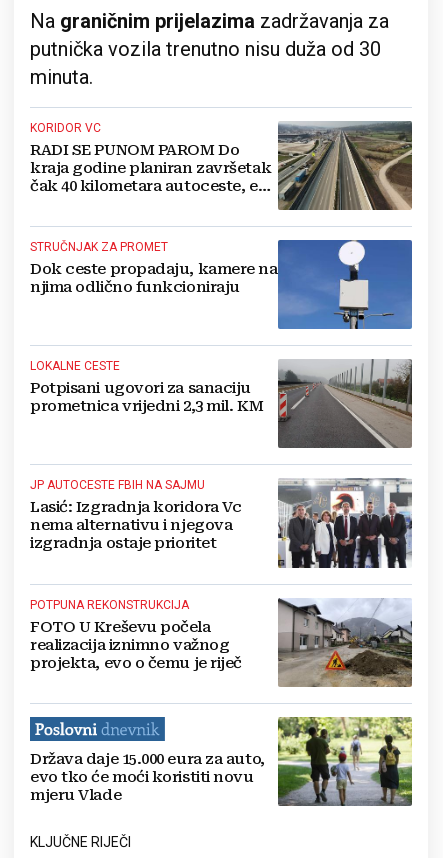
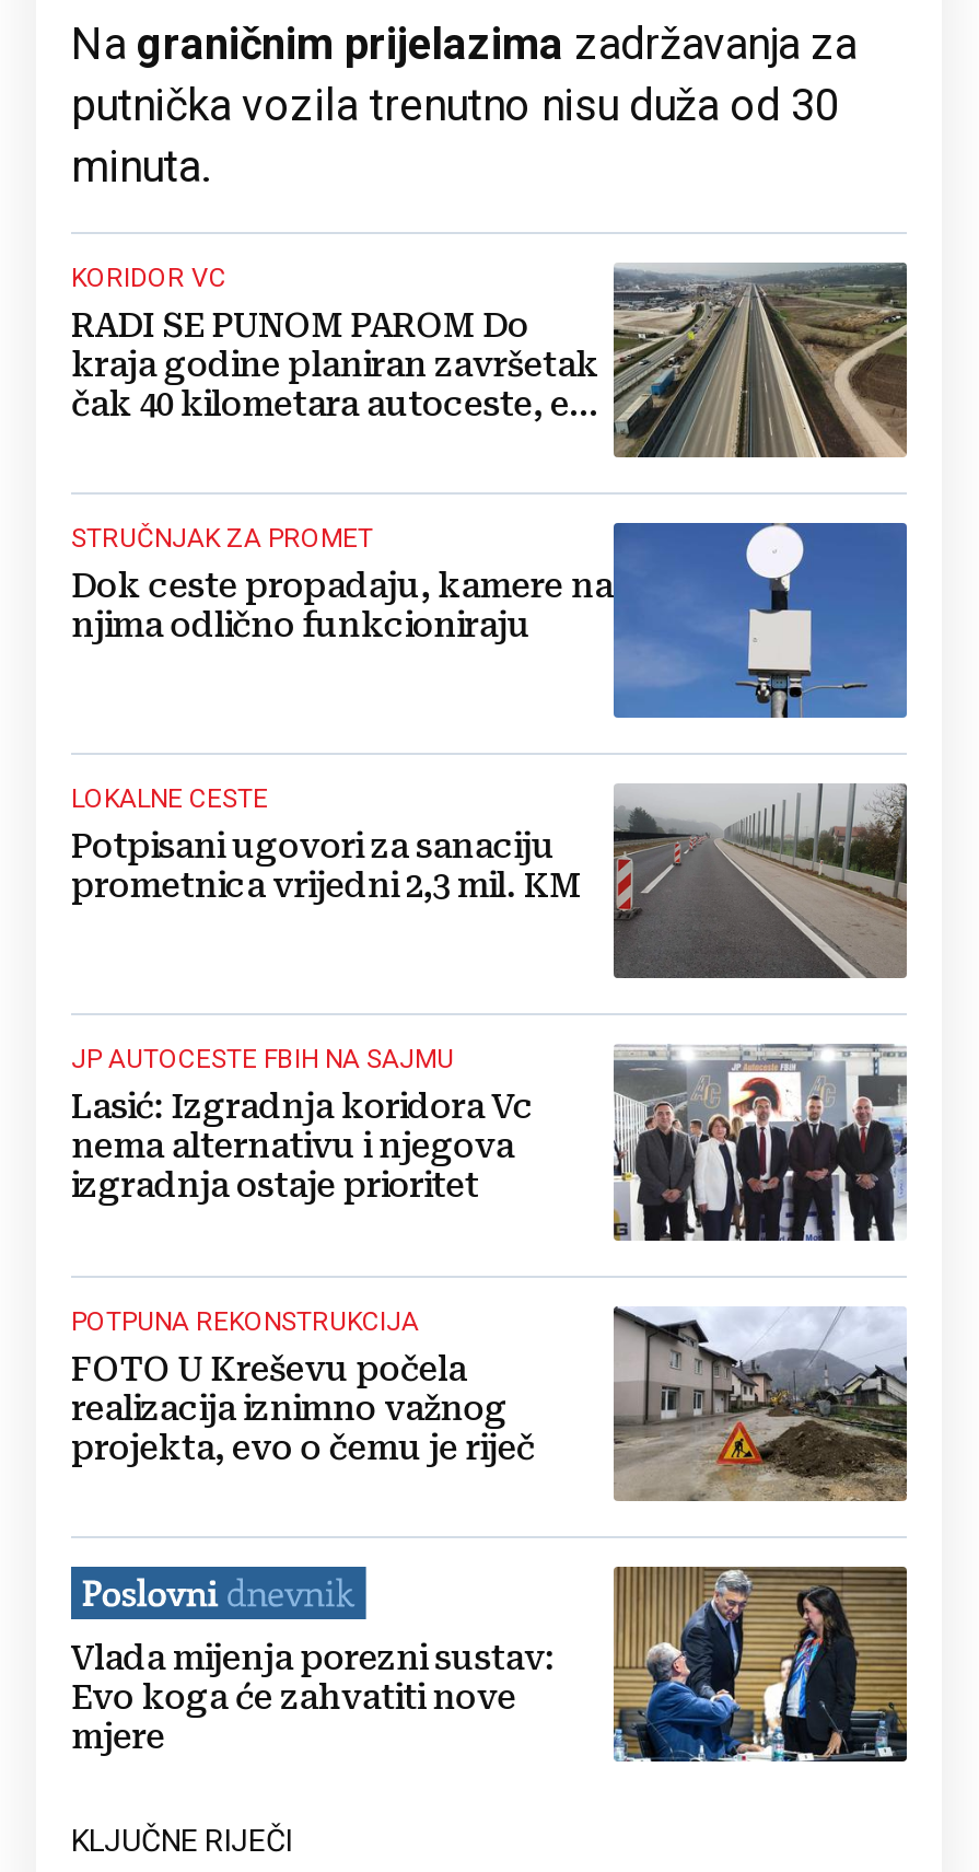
[30,716,413,807] [image] | Država daje 15.000 eura za auto, | evo tko će moći koristiti novu | mjeru Vlade -> [71,1565,909,1761] [image] | Vlada mijenja porezni sustav: | Evo koga će zahvatiti nove | mjere

